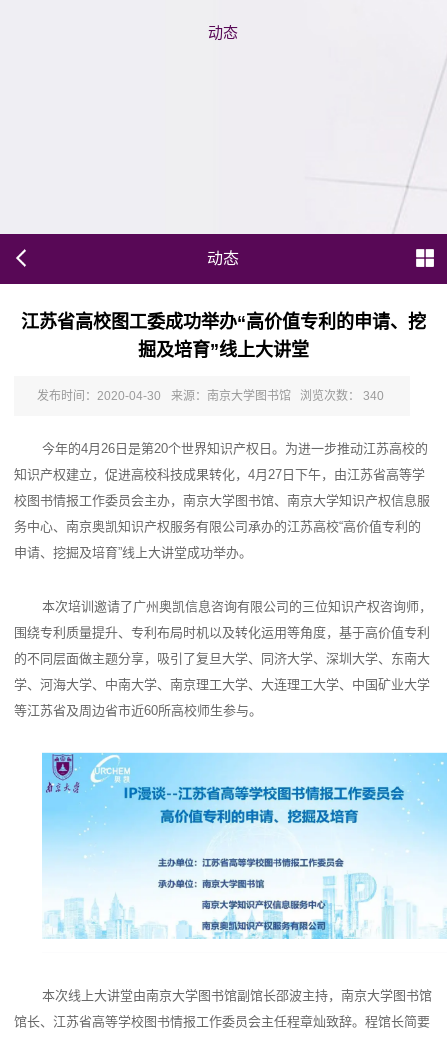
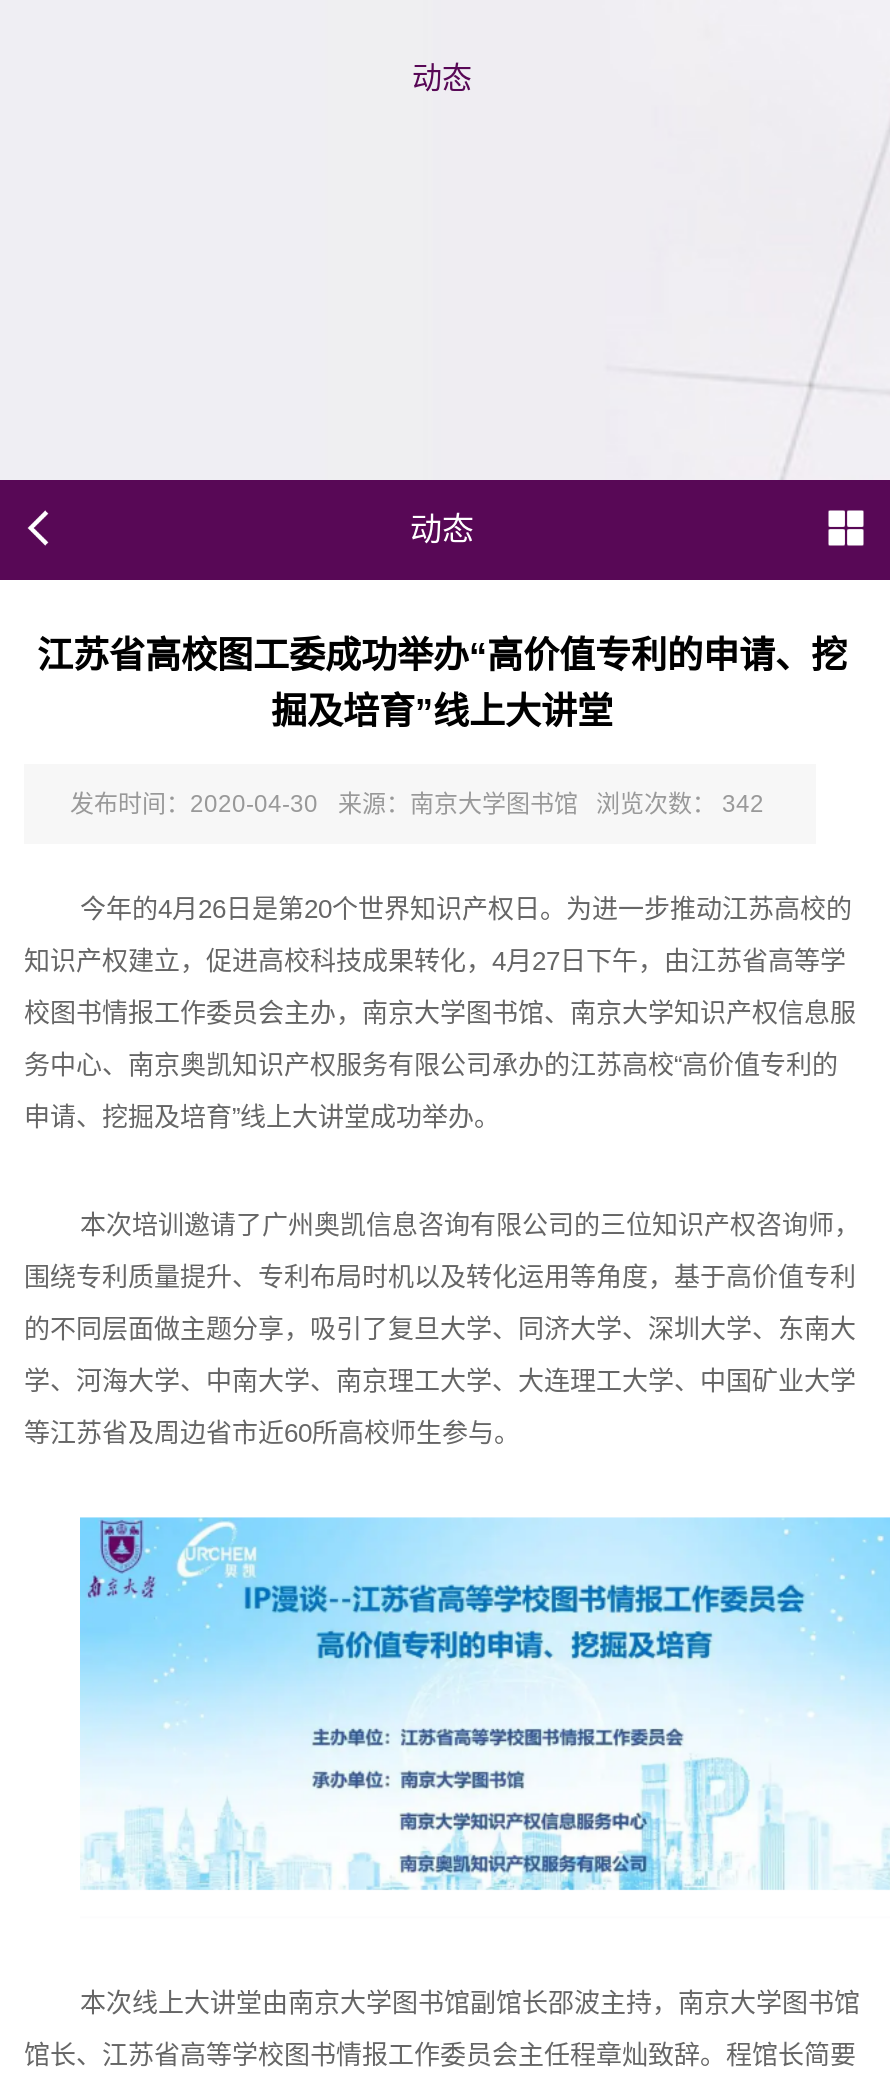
[171,388,384,402] 来源：南京大学图书馆 浏览次数： 340 -> [338,789,764,817] 来源：南京大学图书馆 浏览次数： 342

